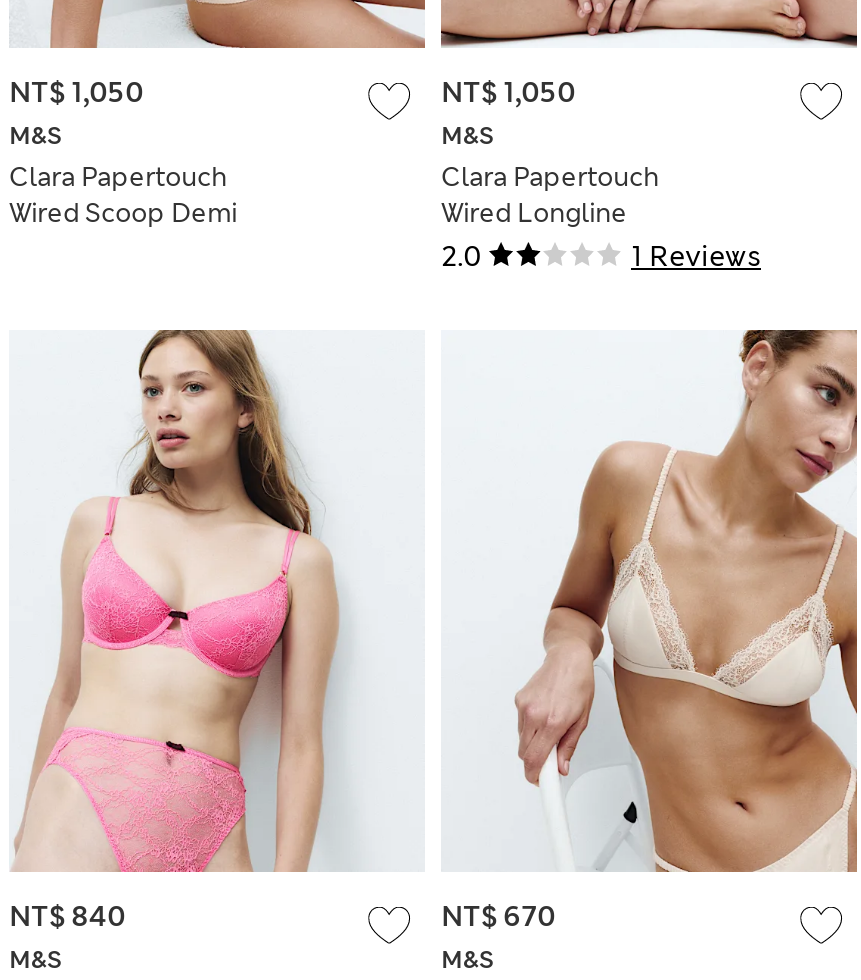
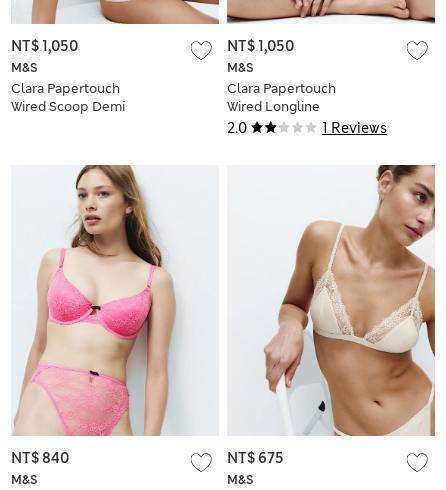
[441,897,555,933] NT$ 670 -> [227,448,284,466] NT$ 675

